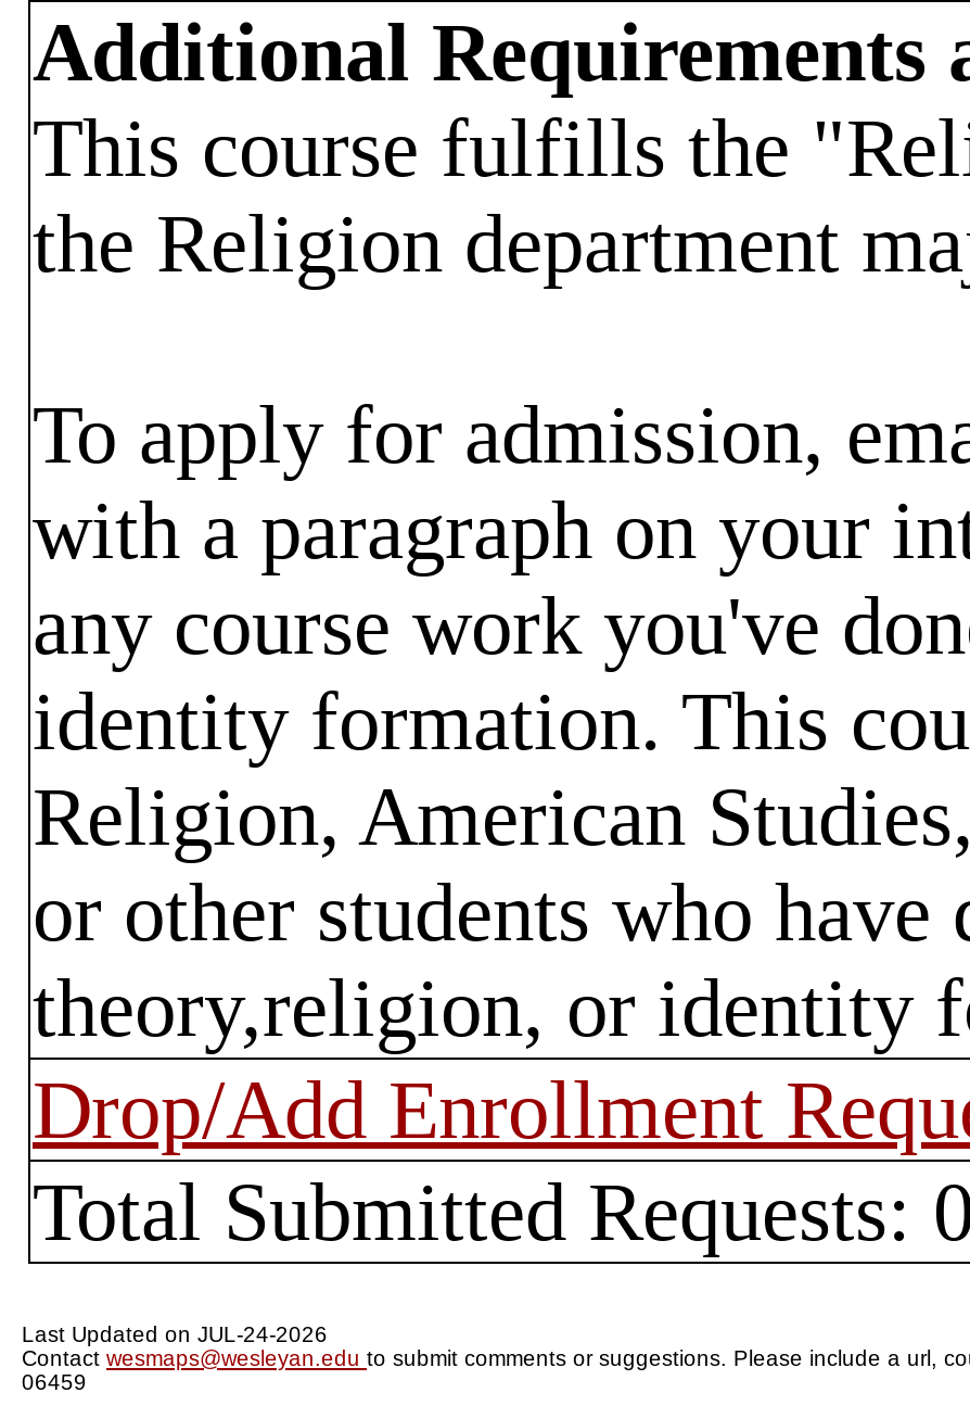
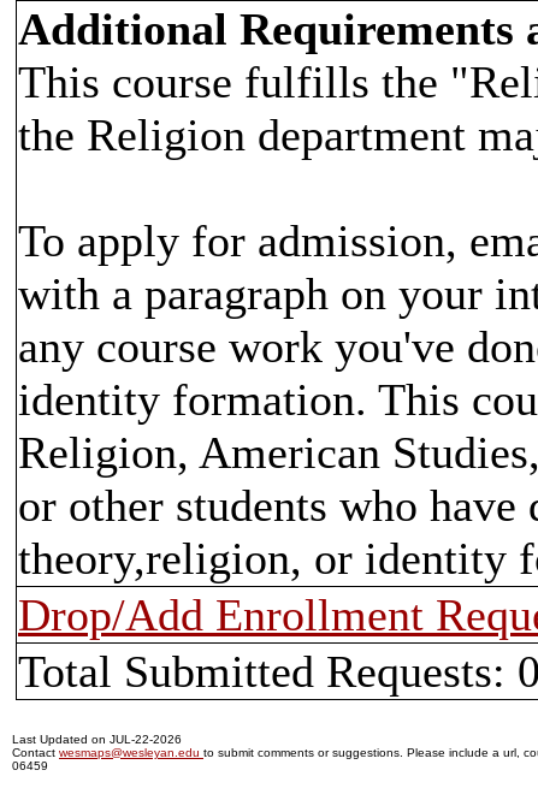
[22,1322,328,1346] Last Updated on JUL-24-2026 -> [12,733,182,746] Last Updated on JUL-22-2026

